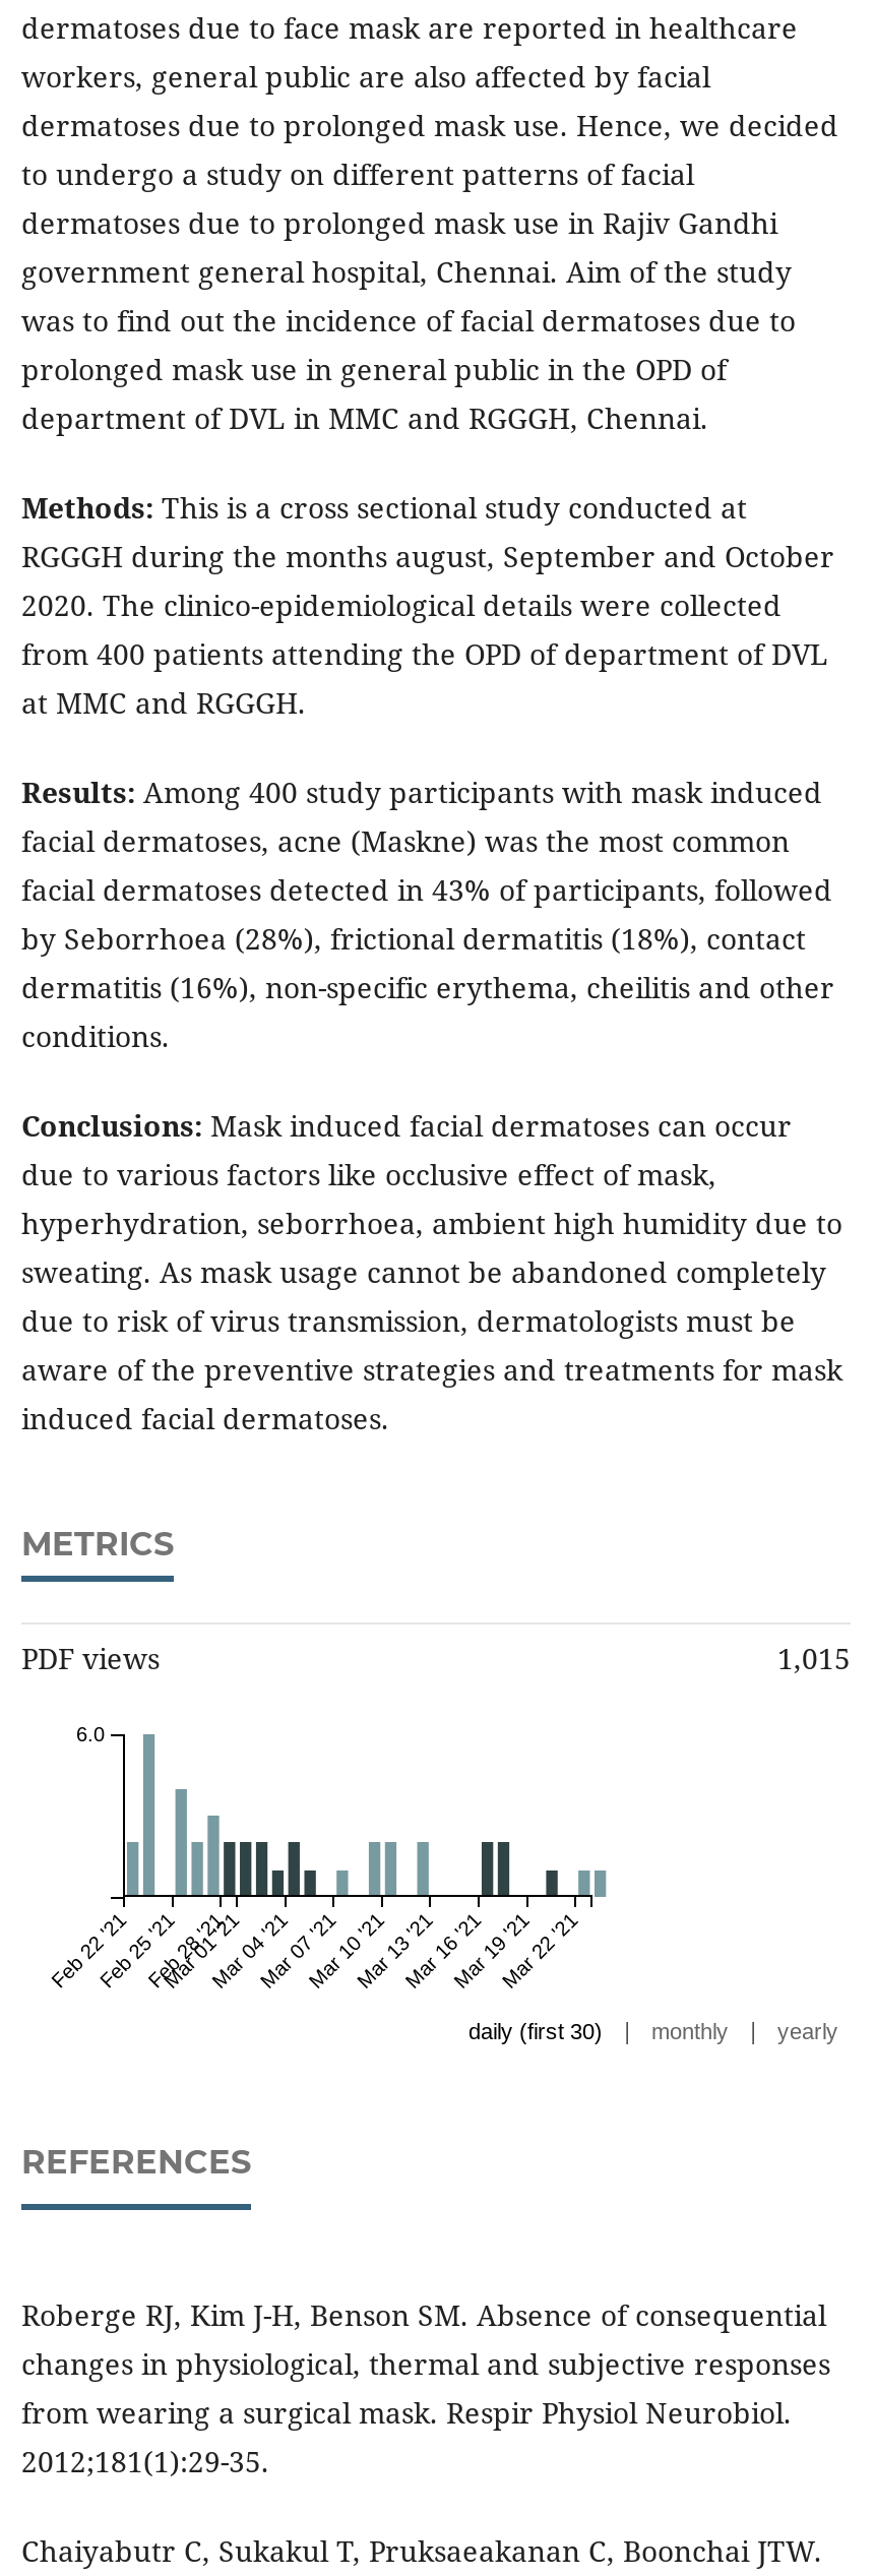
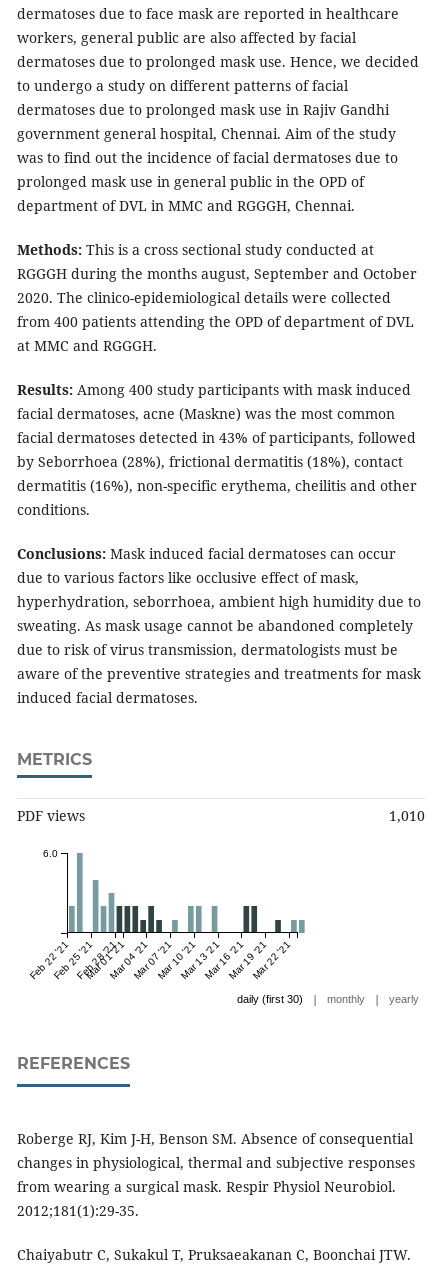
[777,1639,851,1678] 1,015 -> [389,806,425,825] 1,010

